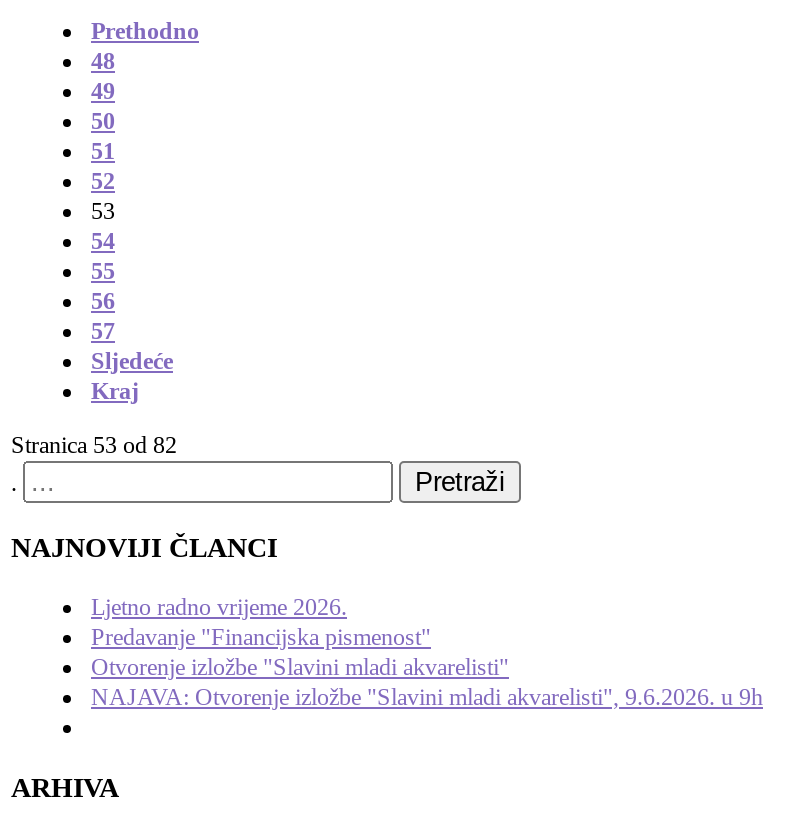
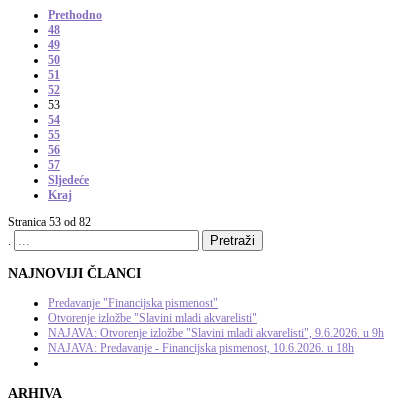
[91,593,347,621] Ljetno radno vrijeme 2026. -> none
none -> [48,341,354,355] NAJAVA: Predavanje - Financijska pismenost, 10.6.2026. u 18h

